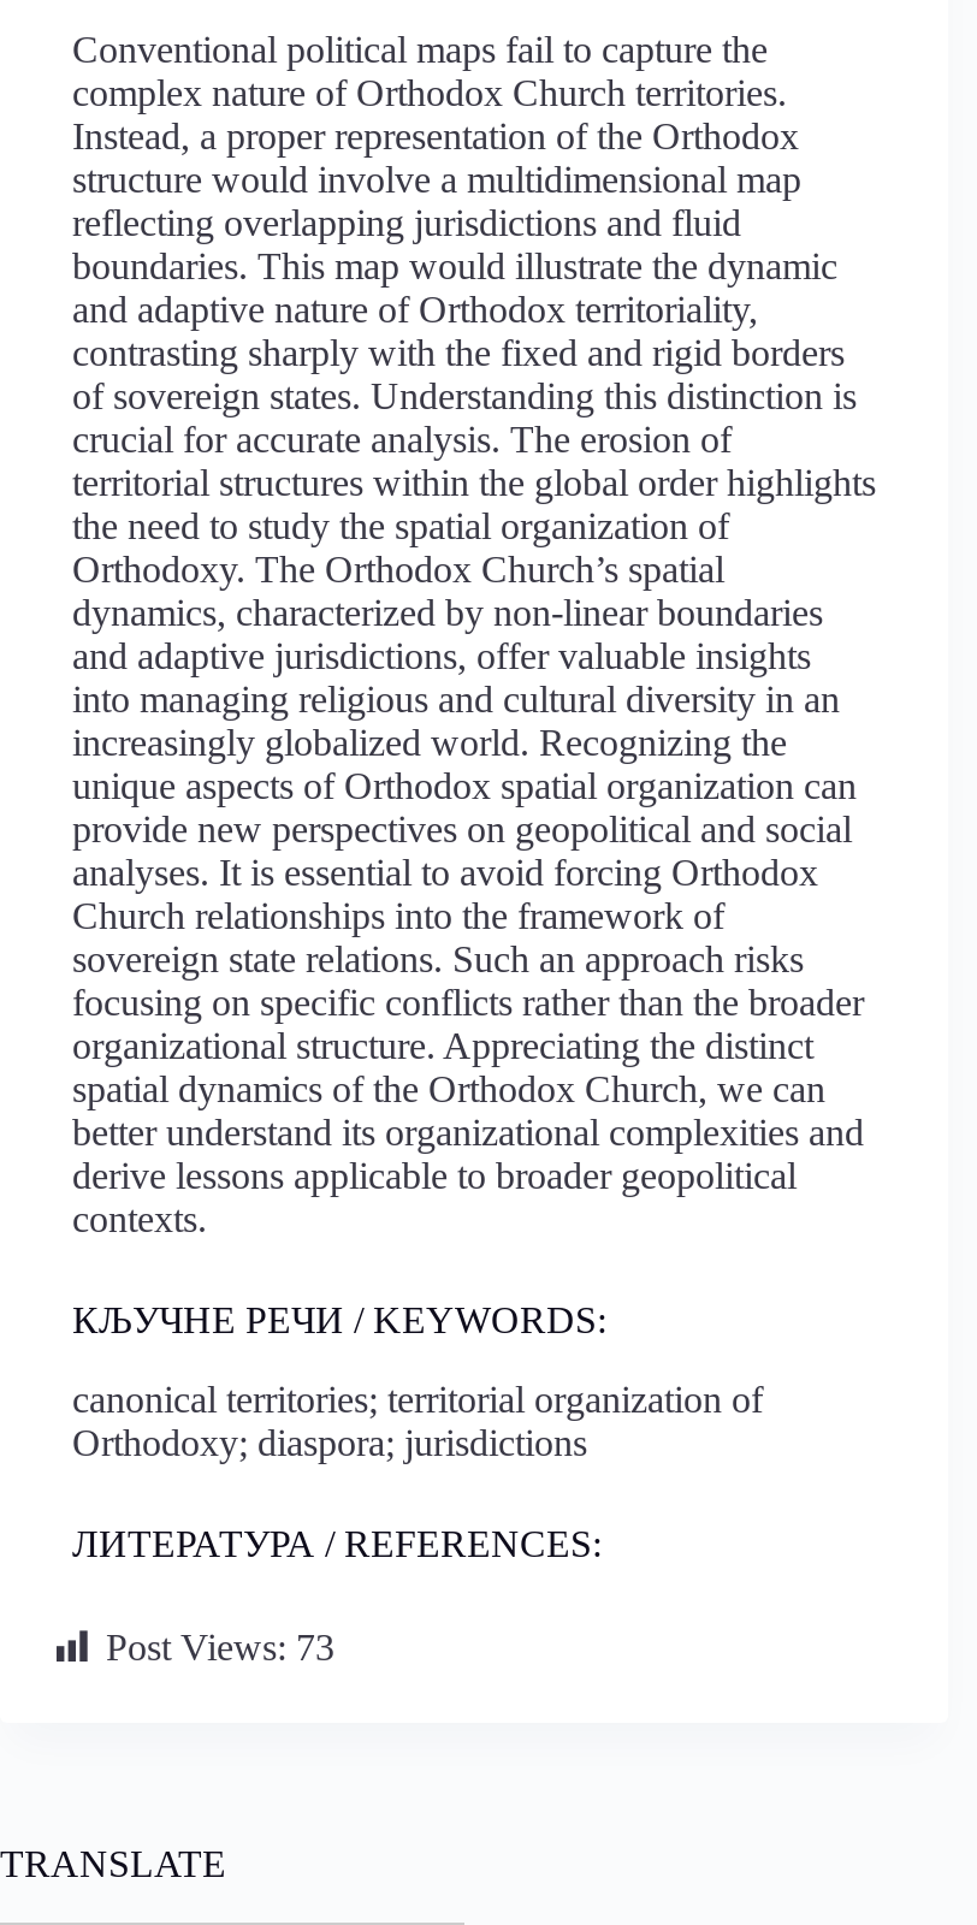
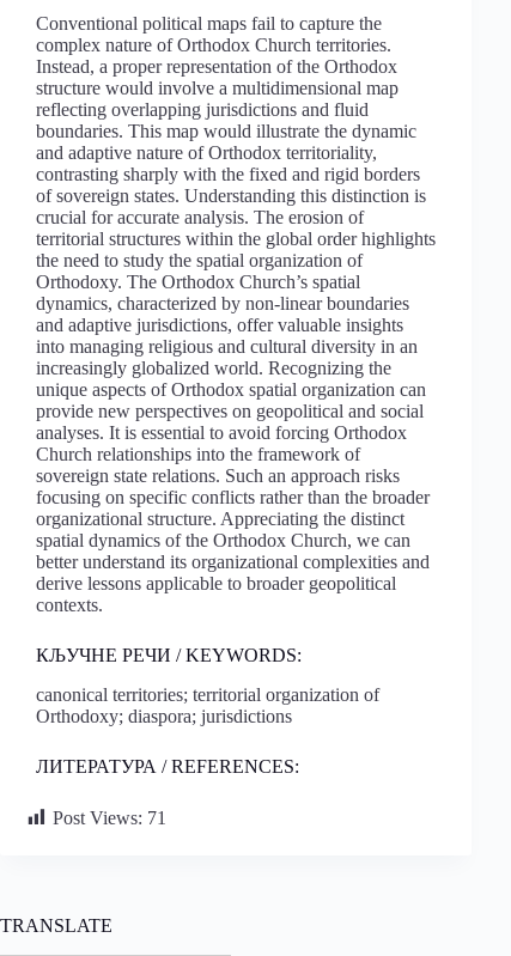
[106,1627,334,1668] Post Views: 73 -> [53,808,166,828] Post Views: 71

